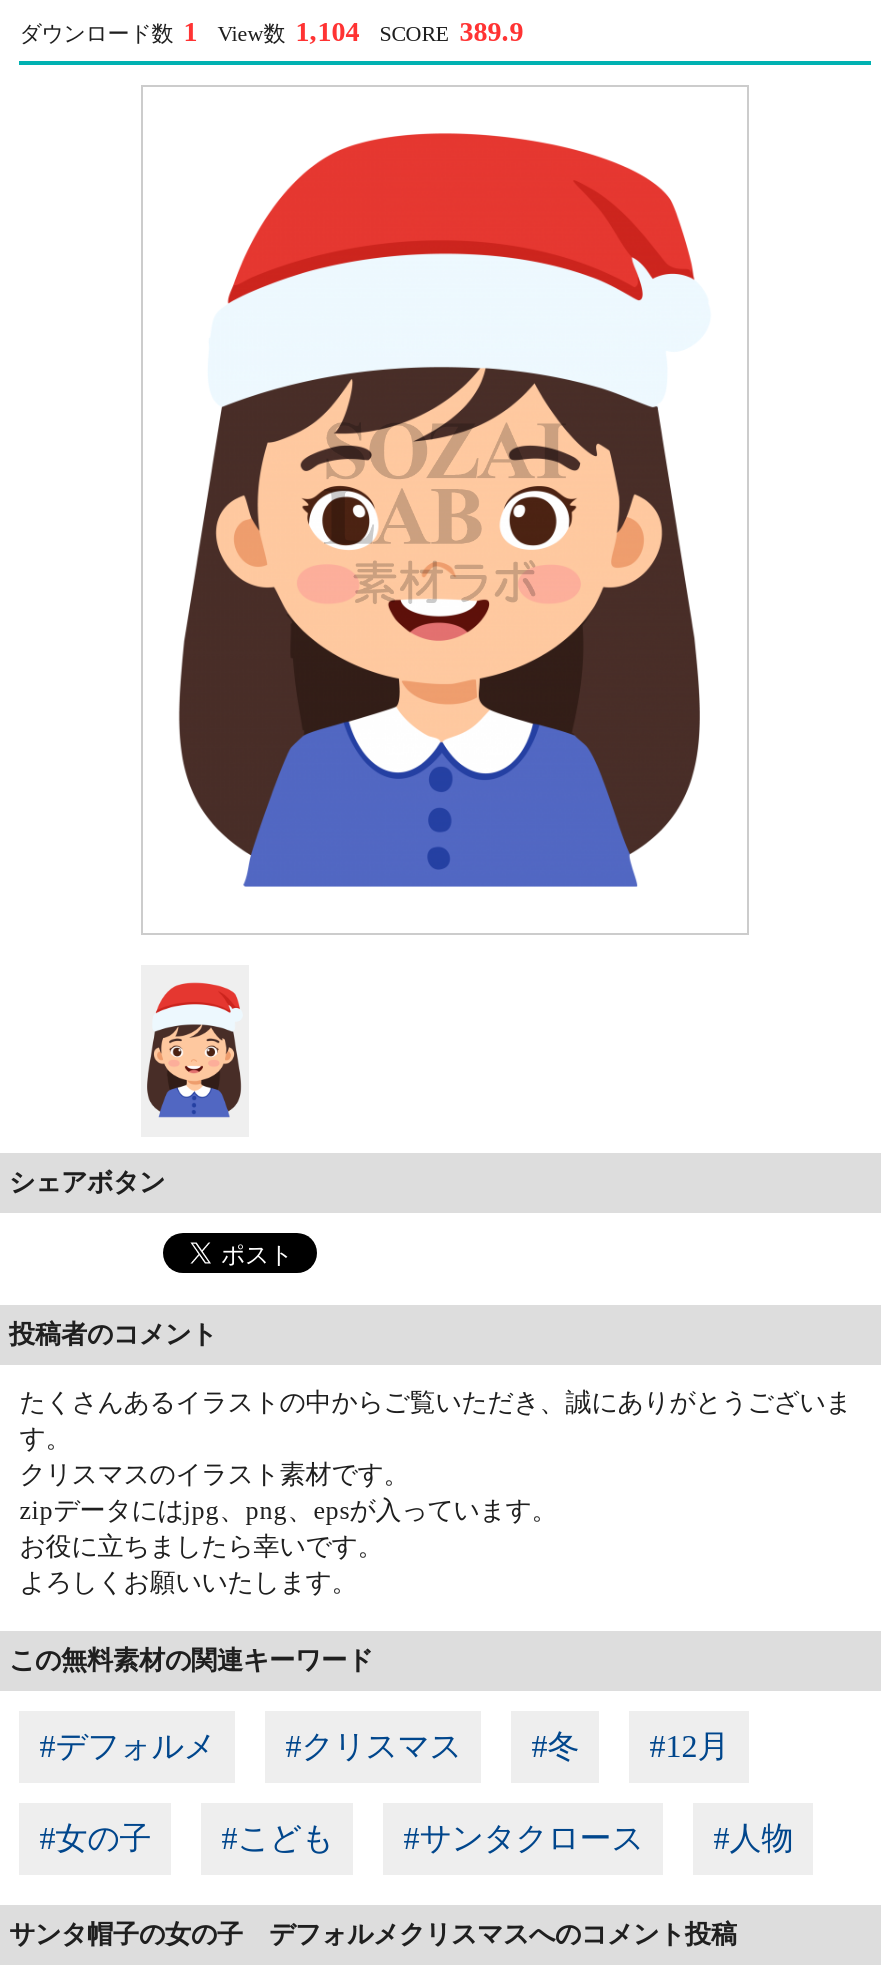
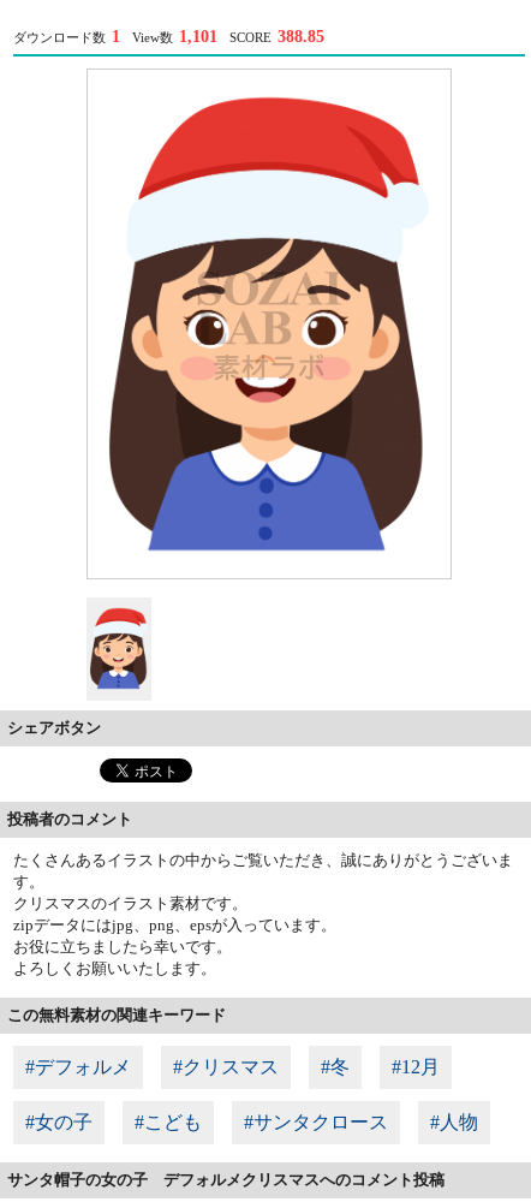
[217,17,359,47] View数 1,104 -> [132,28,218,46] View数 1,101
[379,17,523,47] SCORE 389.9 -> [230,28,325,46] SCORE 388.85

